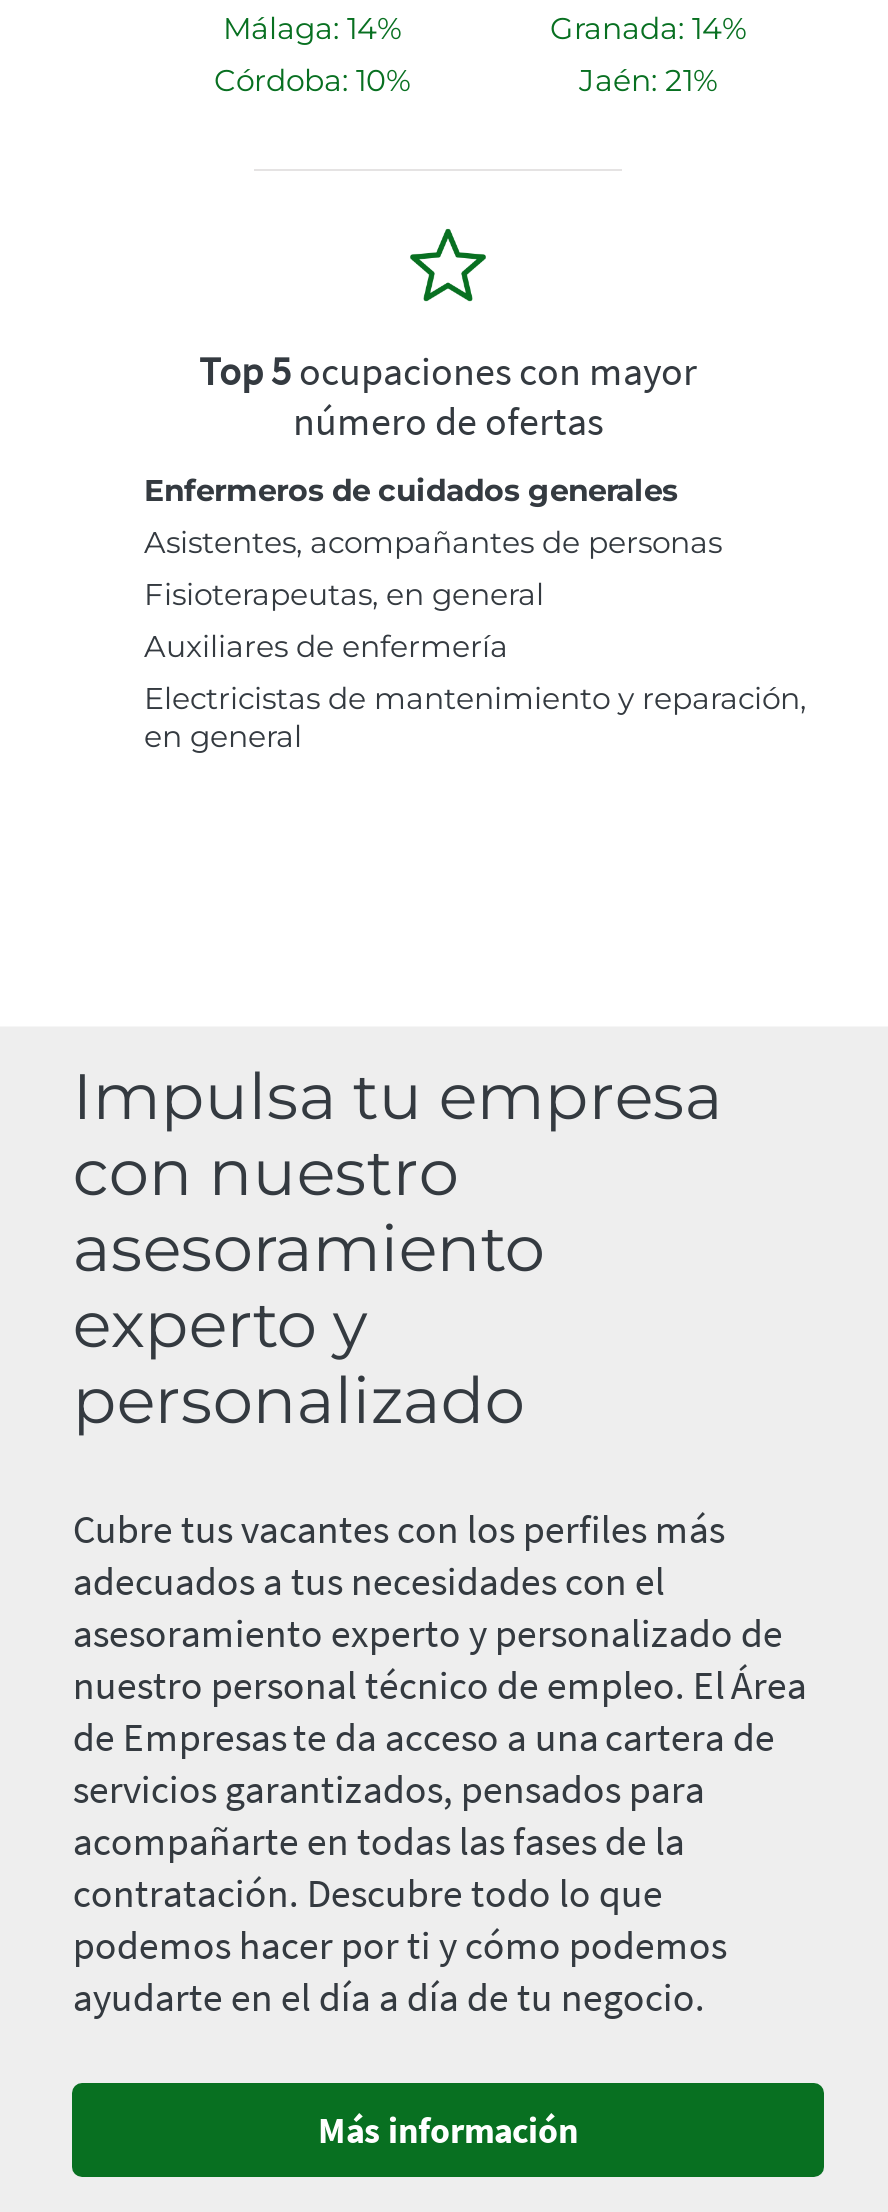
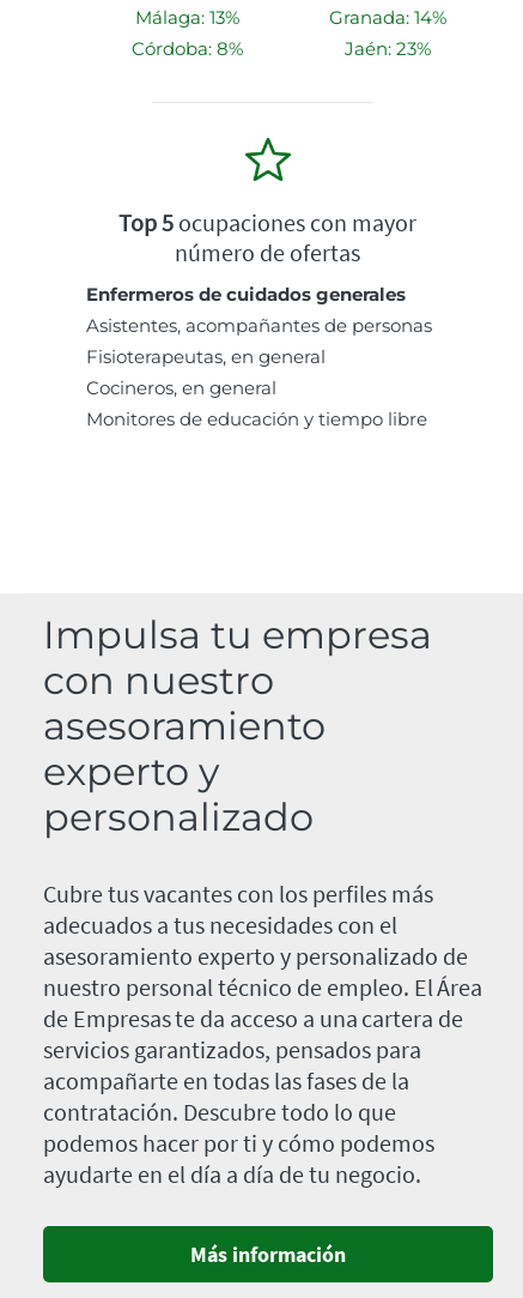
[223,8,401,46] Málaga: 14% -> [135,6,239,29] Málaga: 13%
[214,60,410,98] Córdoba: 10% -> [131,37,242,60] Córdoba: 8%
[579,60,717,98] Jaén: 21% -> [345,37,431,60] Jaén: 23%
[144,626,806,754] Auxiliares de enfermería | Electricistas de mantenimiento y reparación, | en general -> [86,377,427,431] Cocineros, en general | Monitores de educación y tiempo libre

